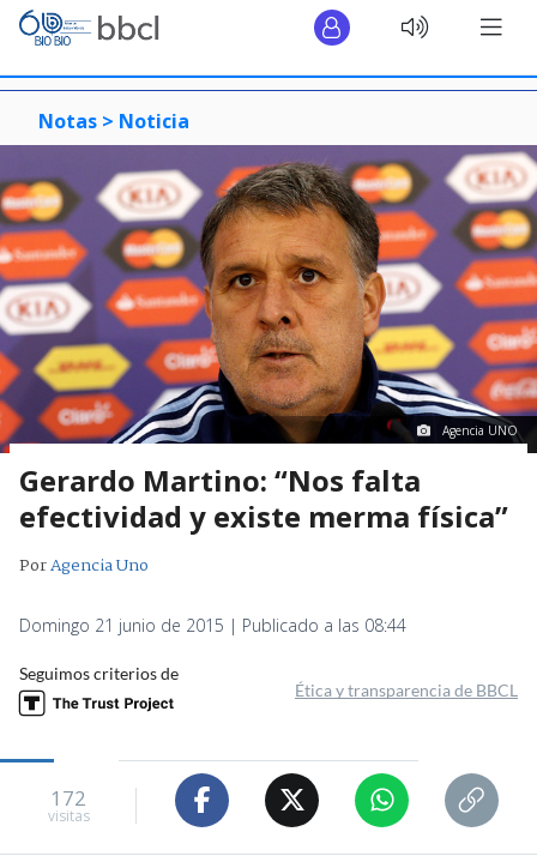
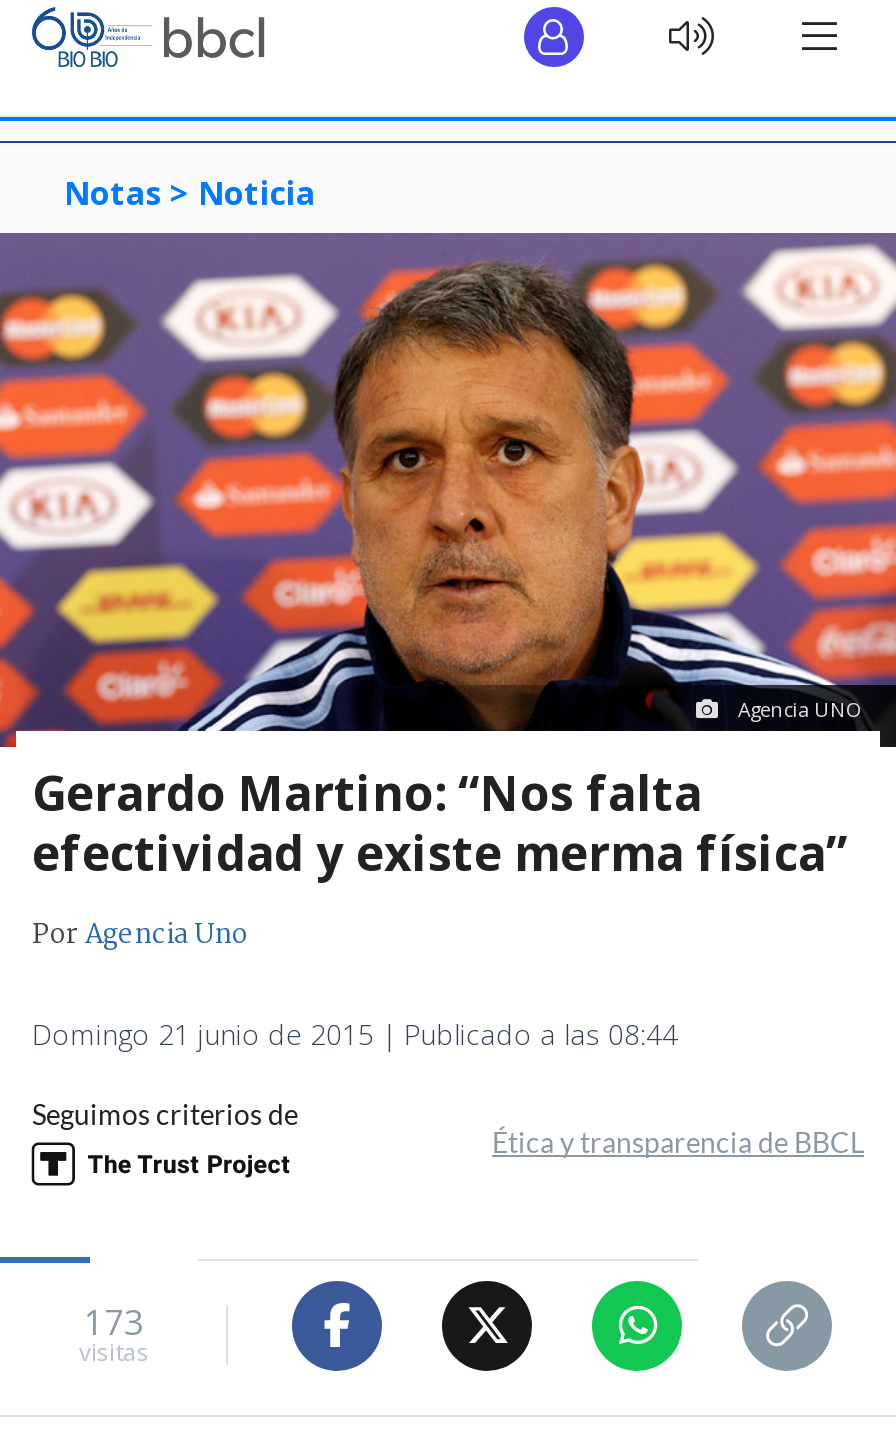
[50,784,86,812] 172 -> [84,1300,144,1346] 173

